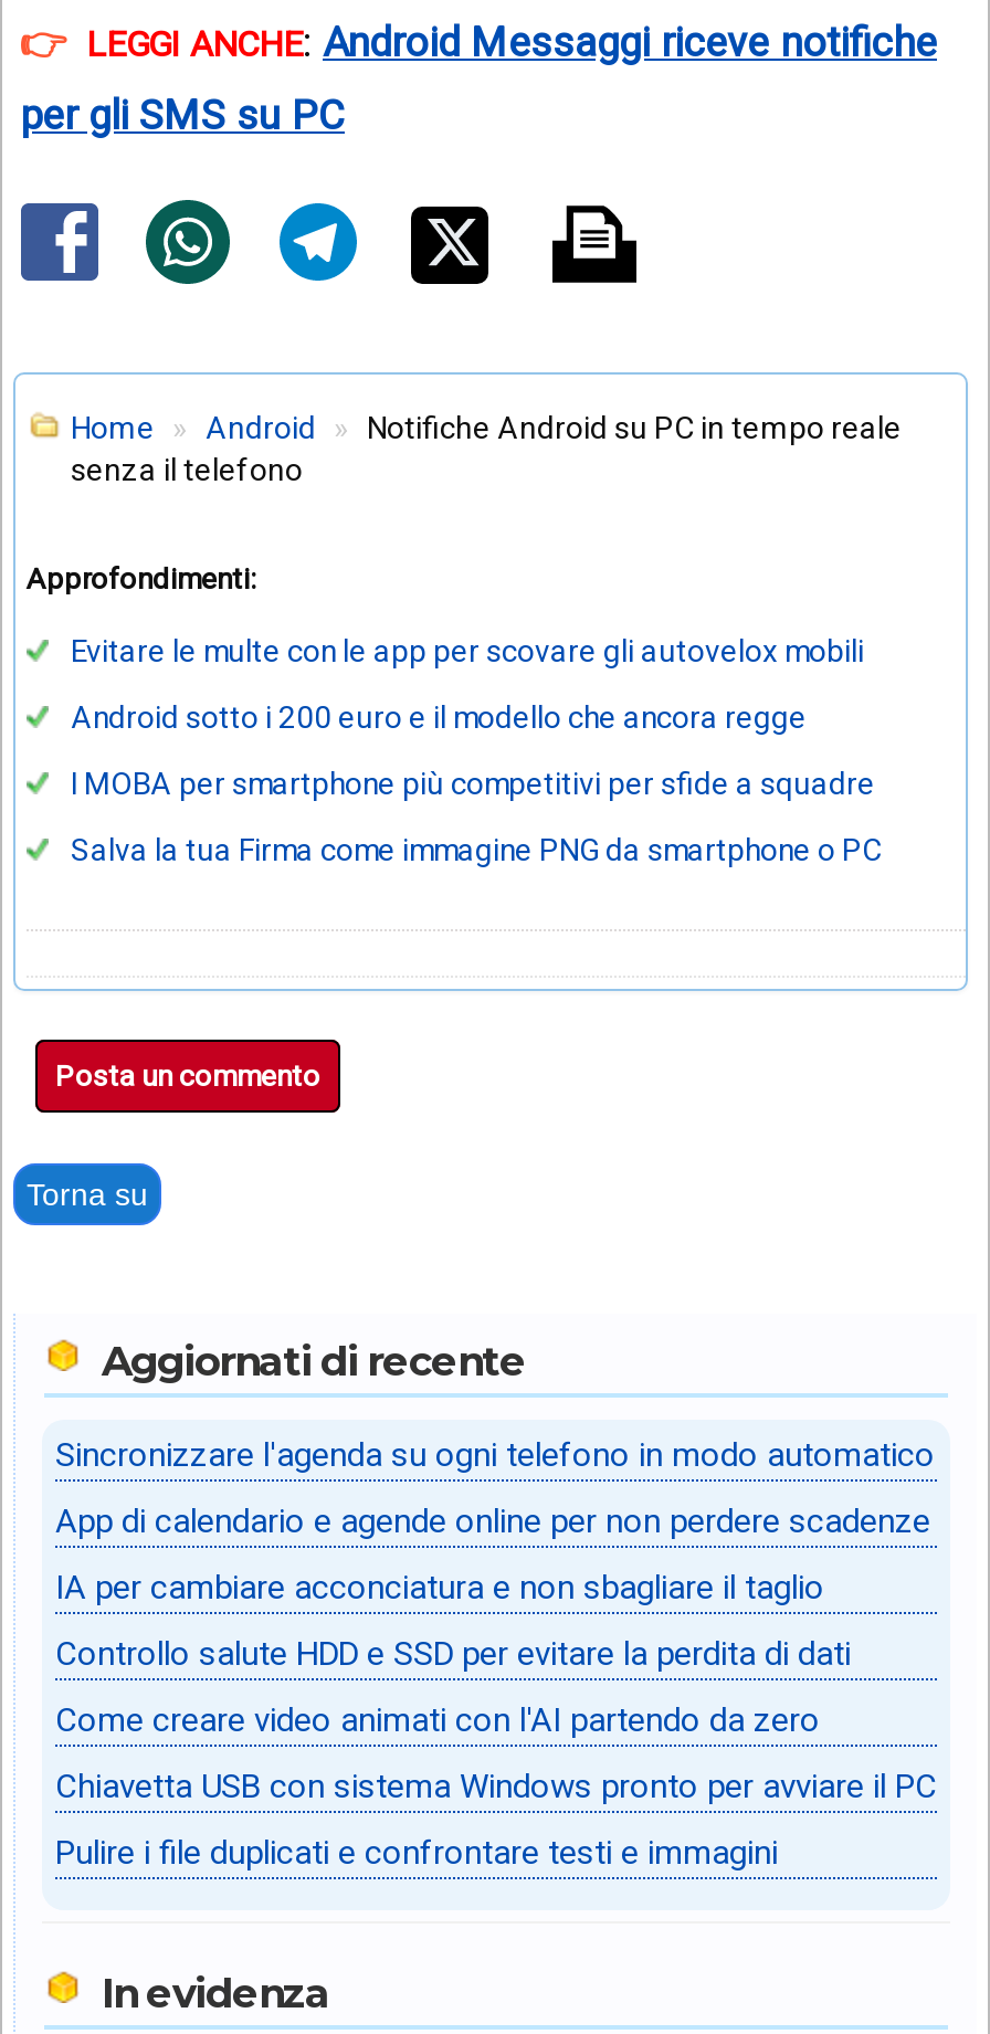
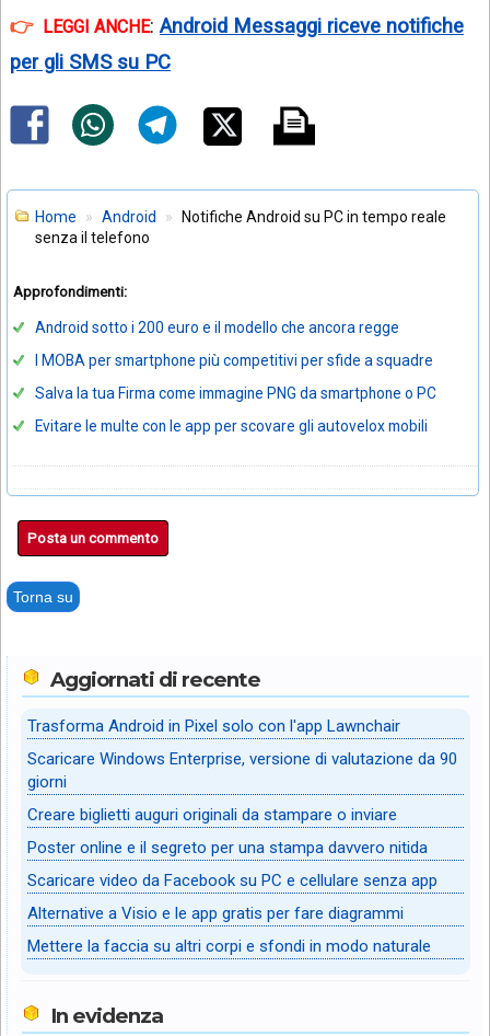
moved [71,634,864,669] -> [35,418,428,435]: Evitare le multe con le app per scovare gli autovelox mobili
moved [71,700,882,868] -> [35,319,436,402]: Android sotto i 200 euro e il modello che ancora regge | I MOBA per smartphone più competitivi per sfide a squadre | Salva la tua Firma come immagine PNG da smartphone o PC
[55,1434,935,1474] Sincronizzare l'agenda su ogni telefono in modo automatico -> [27,716,400,735] Trasforma Android in Pixel solo con l'app Lawnchair
[55,1500,930,1540] App di calendario e agende online per non perdere scadenze -> [27,749,457,791] Scaricare Windows Enterprise, versione di valutazione da 90 | giorni
[55,1567,824,1606] IA per cambiare acconciatura e non sbagliare il taglio -> [27,804,397,824] Creare biglietti auguri originali da stampare o inviare
[55,1633,851,1673] Controllo salute HDD e SSD per evitare la perdita di dati -> [27,837,428,857] Poster online e il segreto per una stampa davvero nitida
[55,1699,820,1739] Come creare video animati con l'AI partendo da zero -> [27,870,437,890] Scaricare video da Facebook su PC e cellulare senza app
[55,1766,937,1805] Chiavetta USB con sistema Windows pronto per avviare il PC -> [27,903,404,923] Alternative a Visio e le app gratis per fare diagrammi
[55,1832,778,1872] Pulire i file duplicati e confrontare testi e immagini -> [27,936,431,956] Mettere la faccia su altri corpi e sfondi in modo naturale

